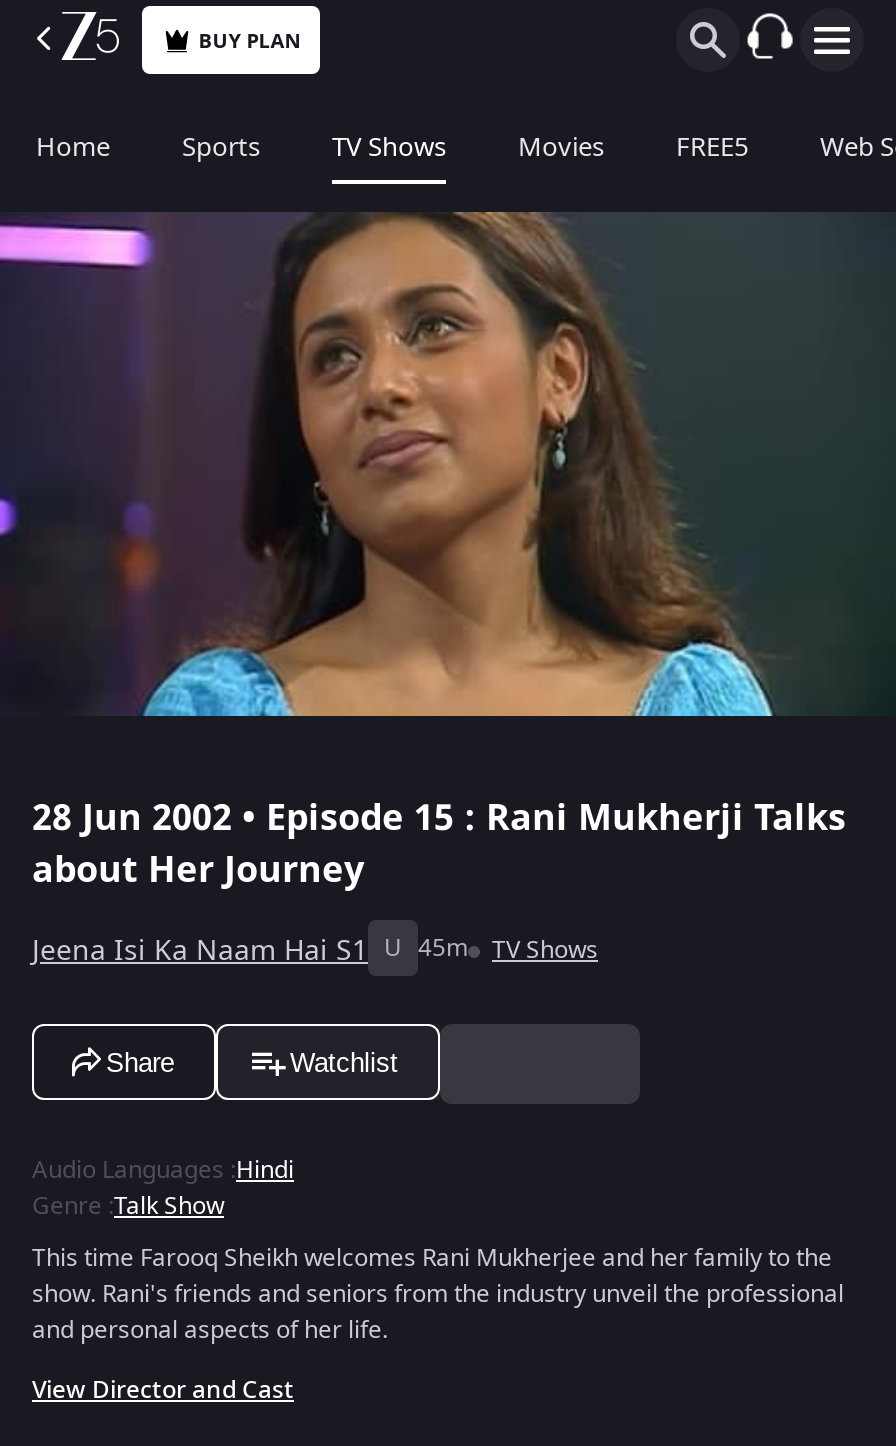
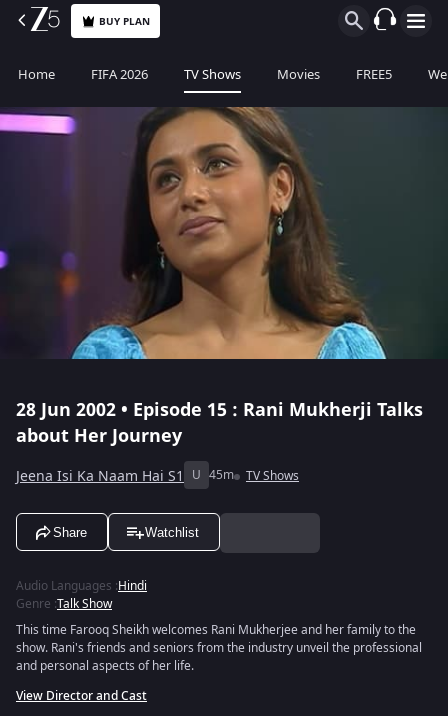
[182,128,260,166] Sports -> [91,65,148,84] FIFA 2026

